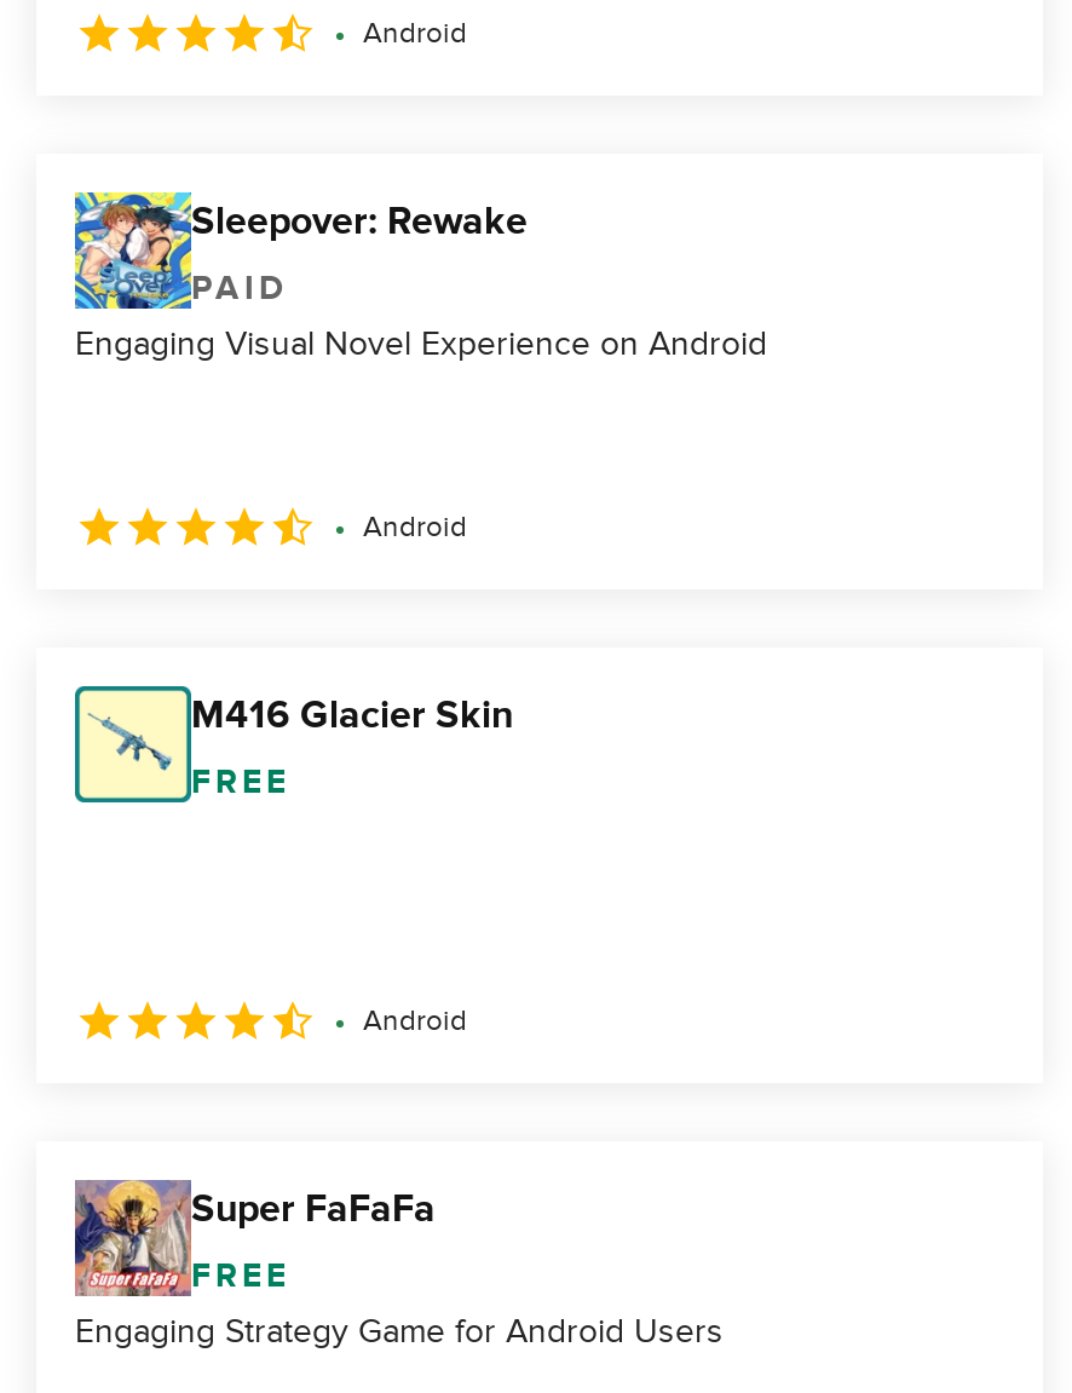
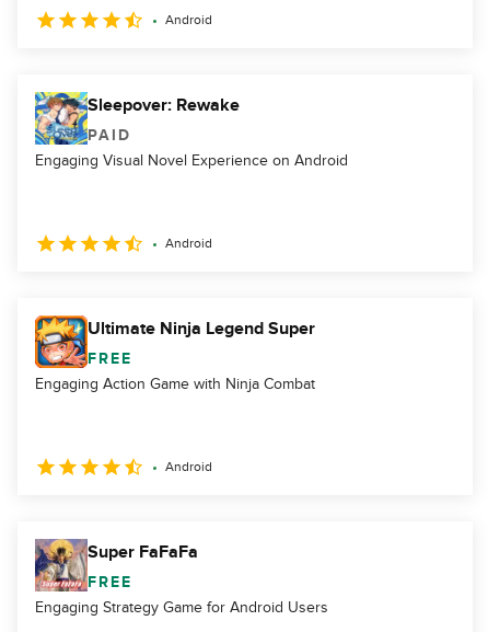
[73,684,513,800] [image] | M416 Glacier Skin -> [34,314,315,367] [image] | Ultimate Ninja Legend Super
none -> [35,375,315,393] Engaging Action Game with Ninja Combat

